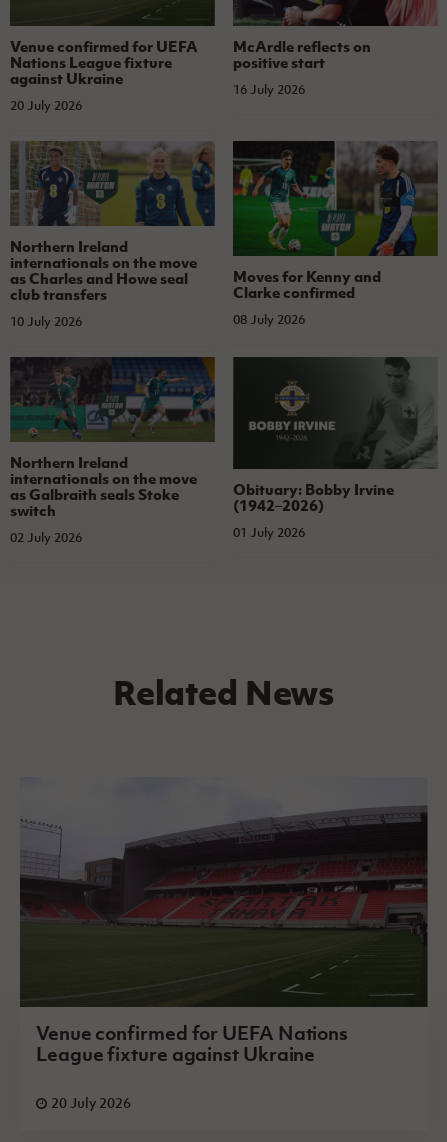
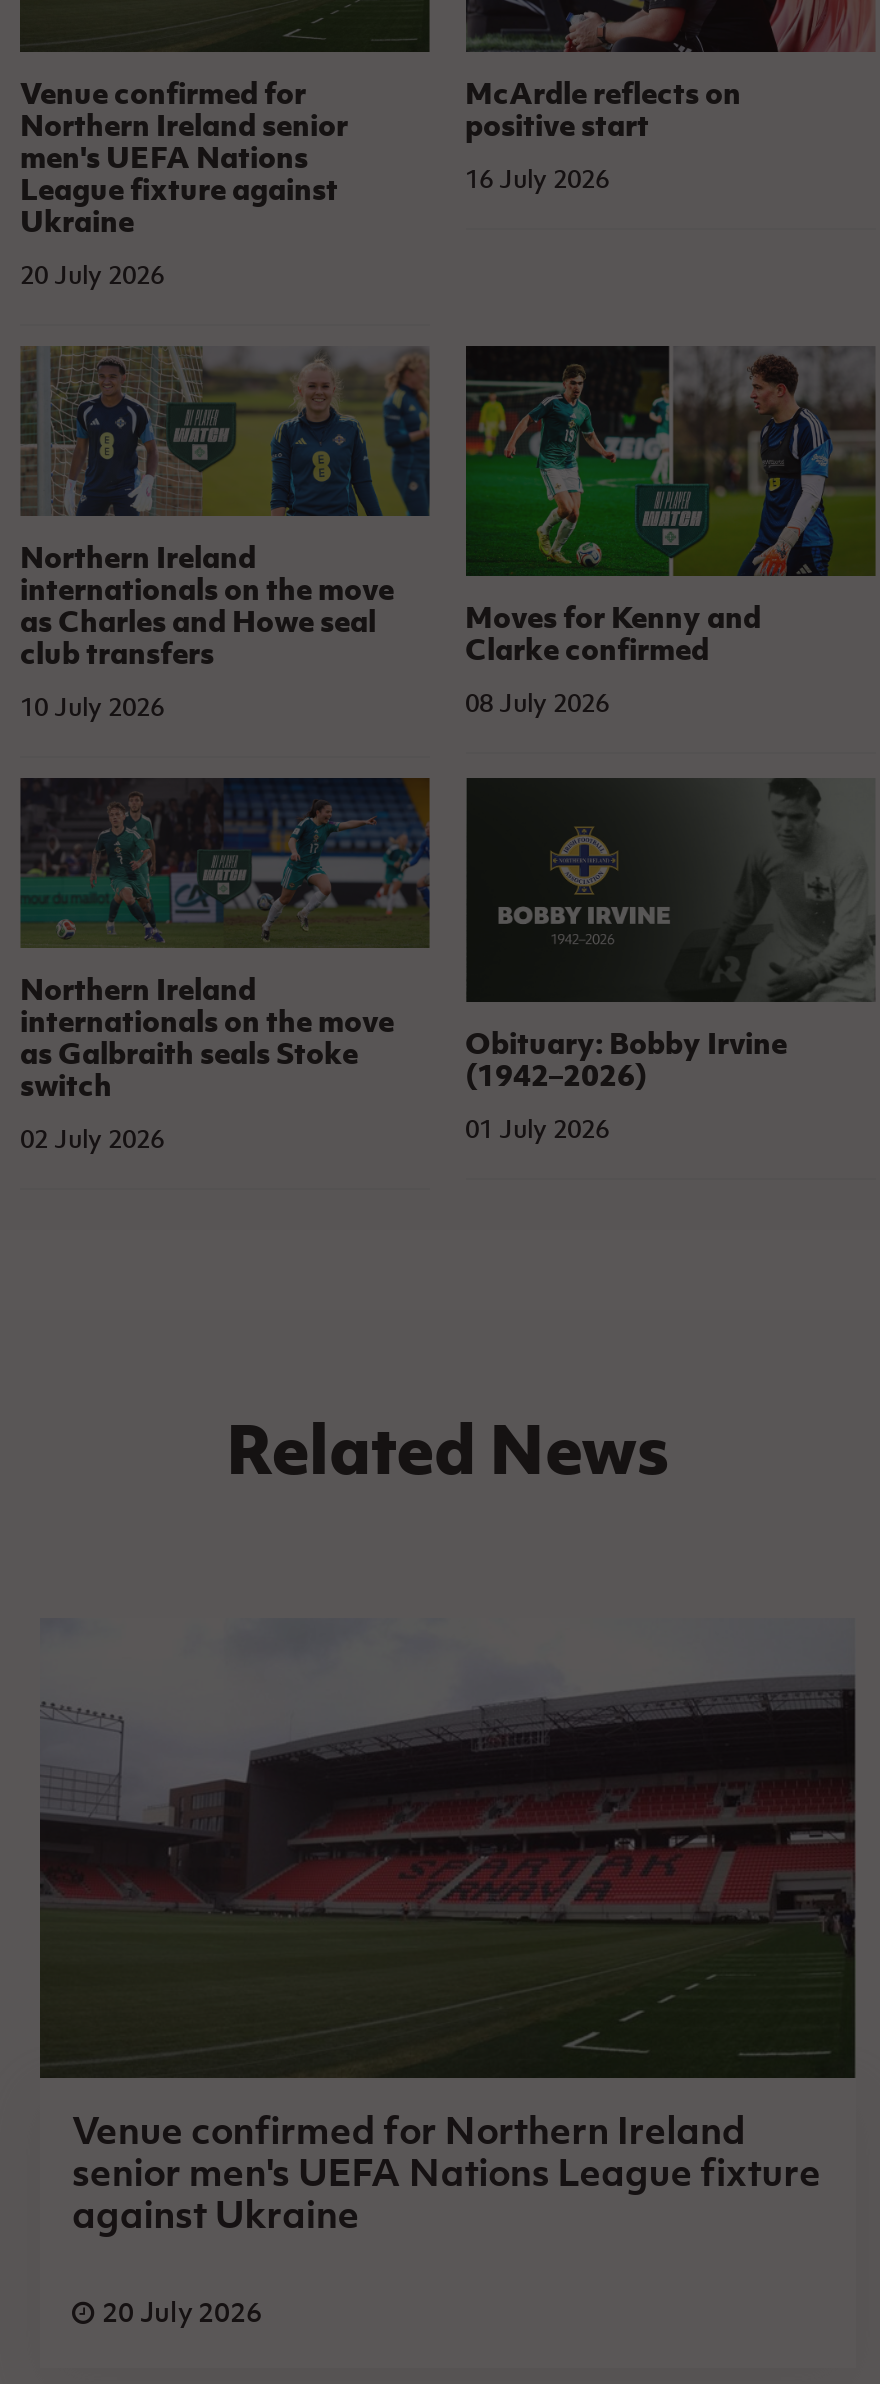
[10,36,198,72] Venue confirmed for UEFA | Nations League fixture -> [20,71,348,239] Venue confirmed for | Northern Ireland senior | men's UEFA Nations | League fixture against | Ukraine
moved [10,68,123,88] -> [72,2190,359,2238]: against Ukraine
[36,1021,348,1066] Venue confirmed for UEFA Nations | League fixture against Ukraine -> [72,2106,821,2196] Venue confirmed for Northern Ireland | senior men's UEFA Nations League fixture

